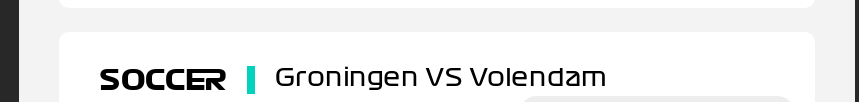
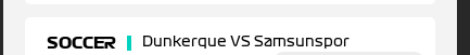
[275,66,607,90] Groningen VS Volendam -> [142,36,350,49] Dunkerque VS Samsunspor

